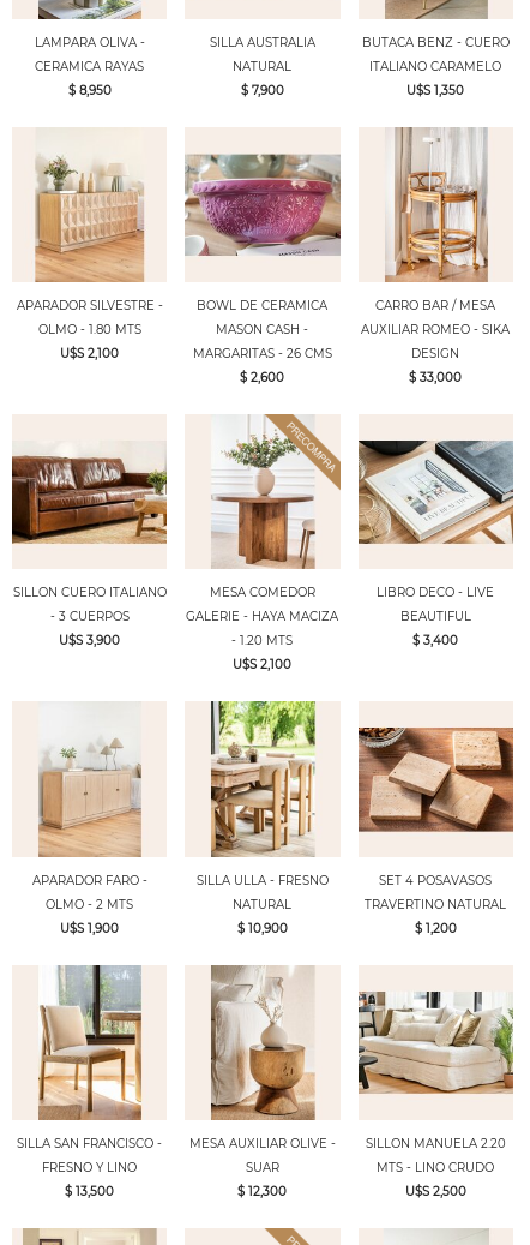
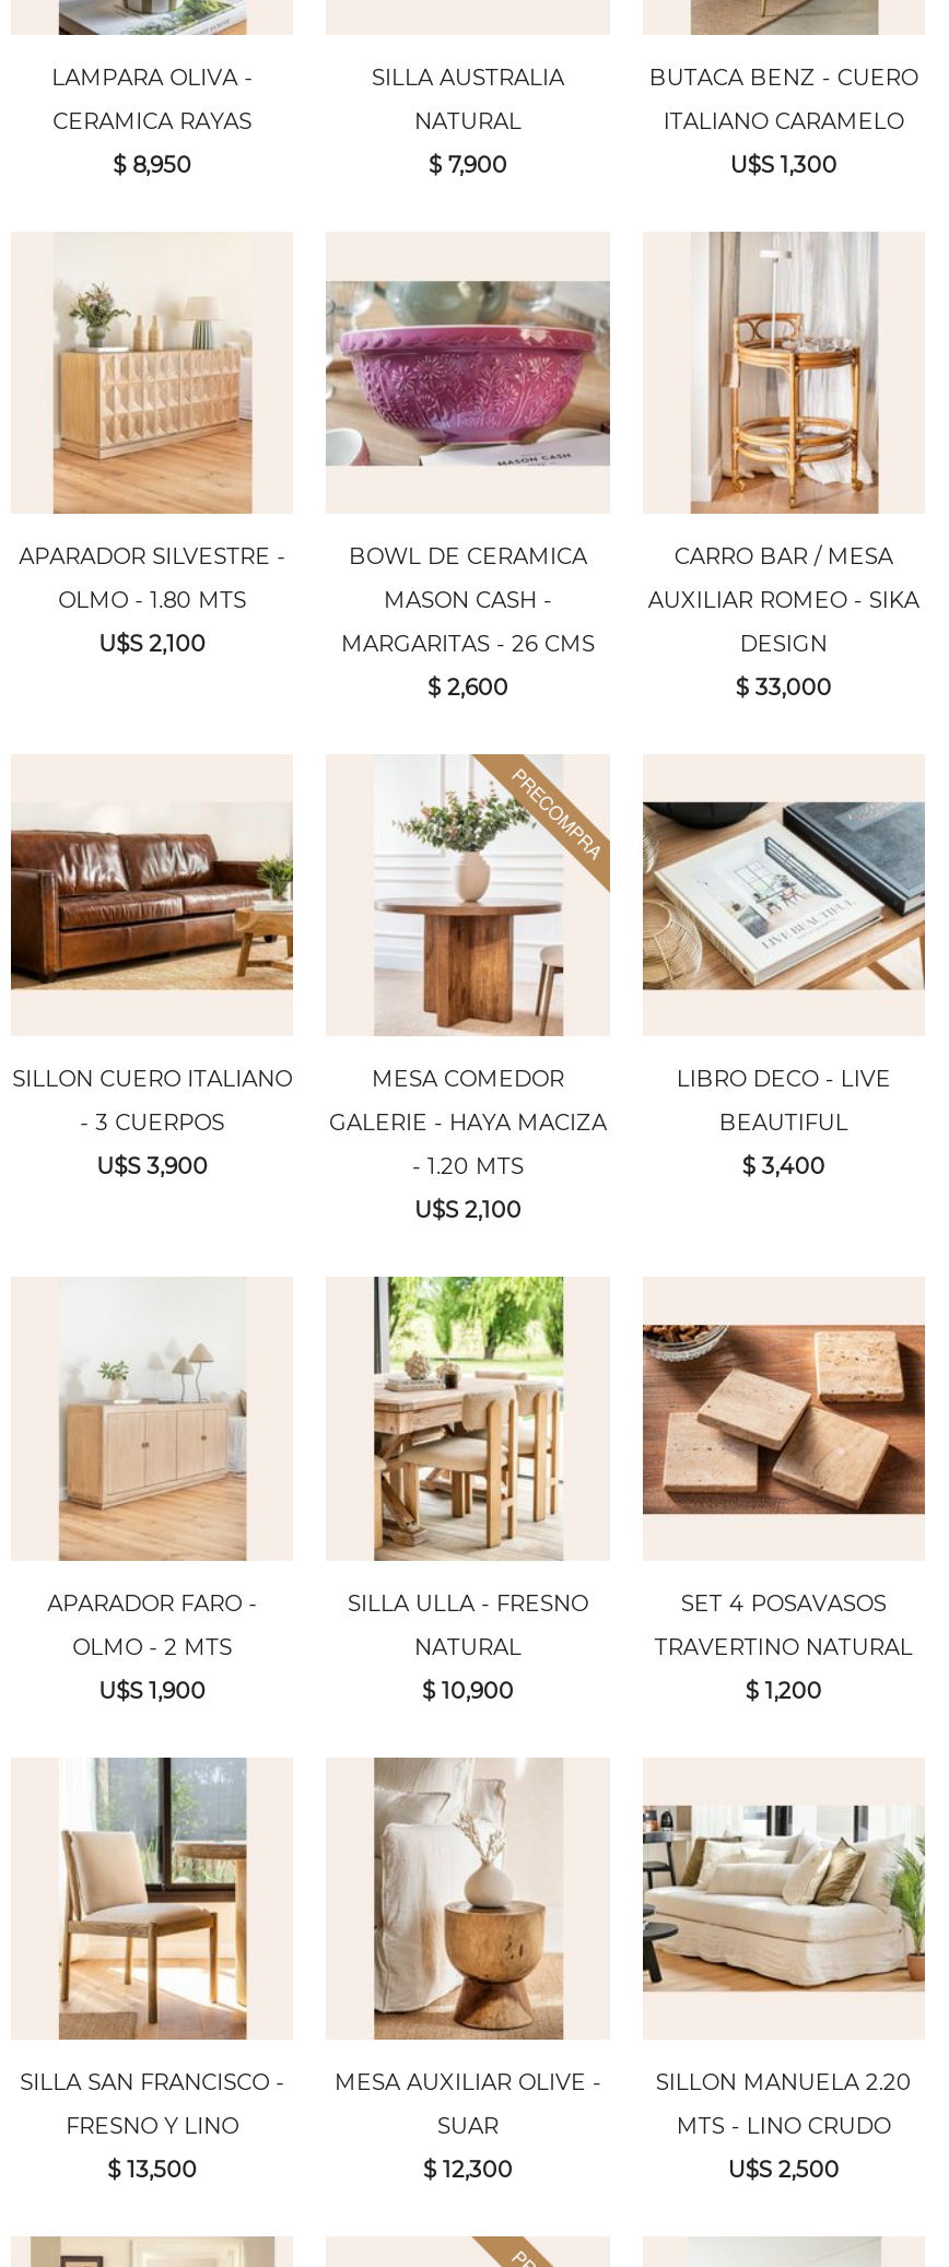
[407,82,464,98] U$S 1,350 -> [730,150,837,179] U$S 1,300

